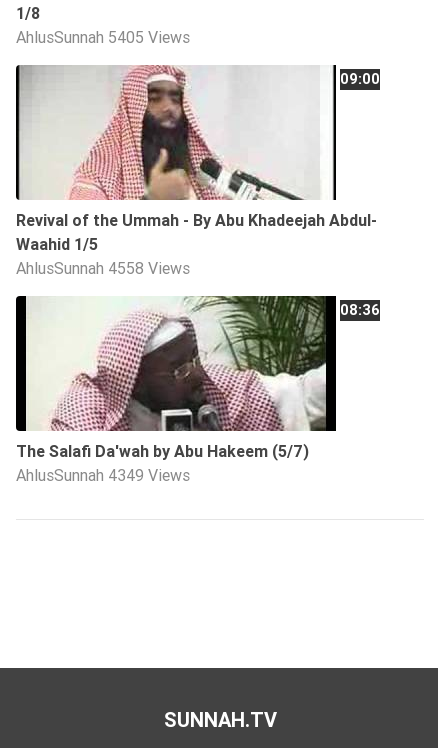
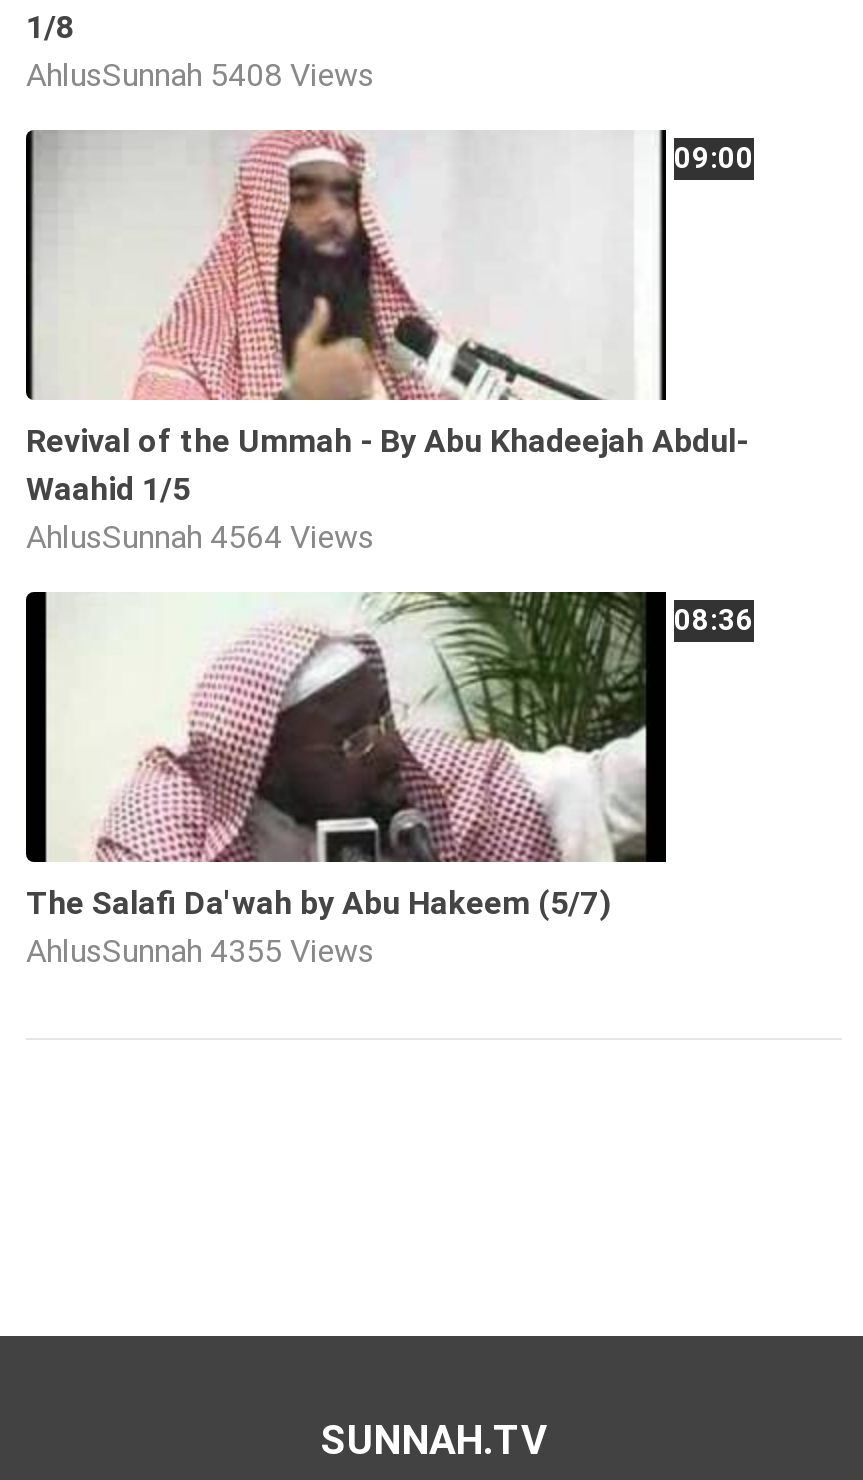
[16,26,190,46] AhlusSunnah 5405 Views -> [26,53,374,93] AhlusSunnah 5408 Views
[16,257,190,277] AhlusSunnah 4558 Views -> [26,515,374,555] AhlusSunnah 4564 Views
[16,464,190,484] AhlusSunnah 4349 Views -> [26,929,374,969] AhlusSunnah 4355 Views

